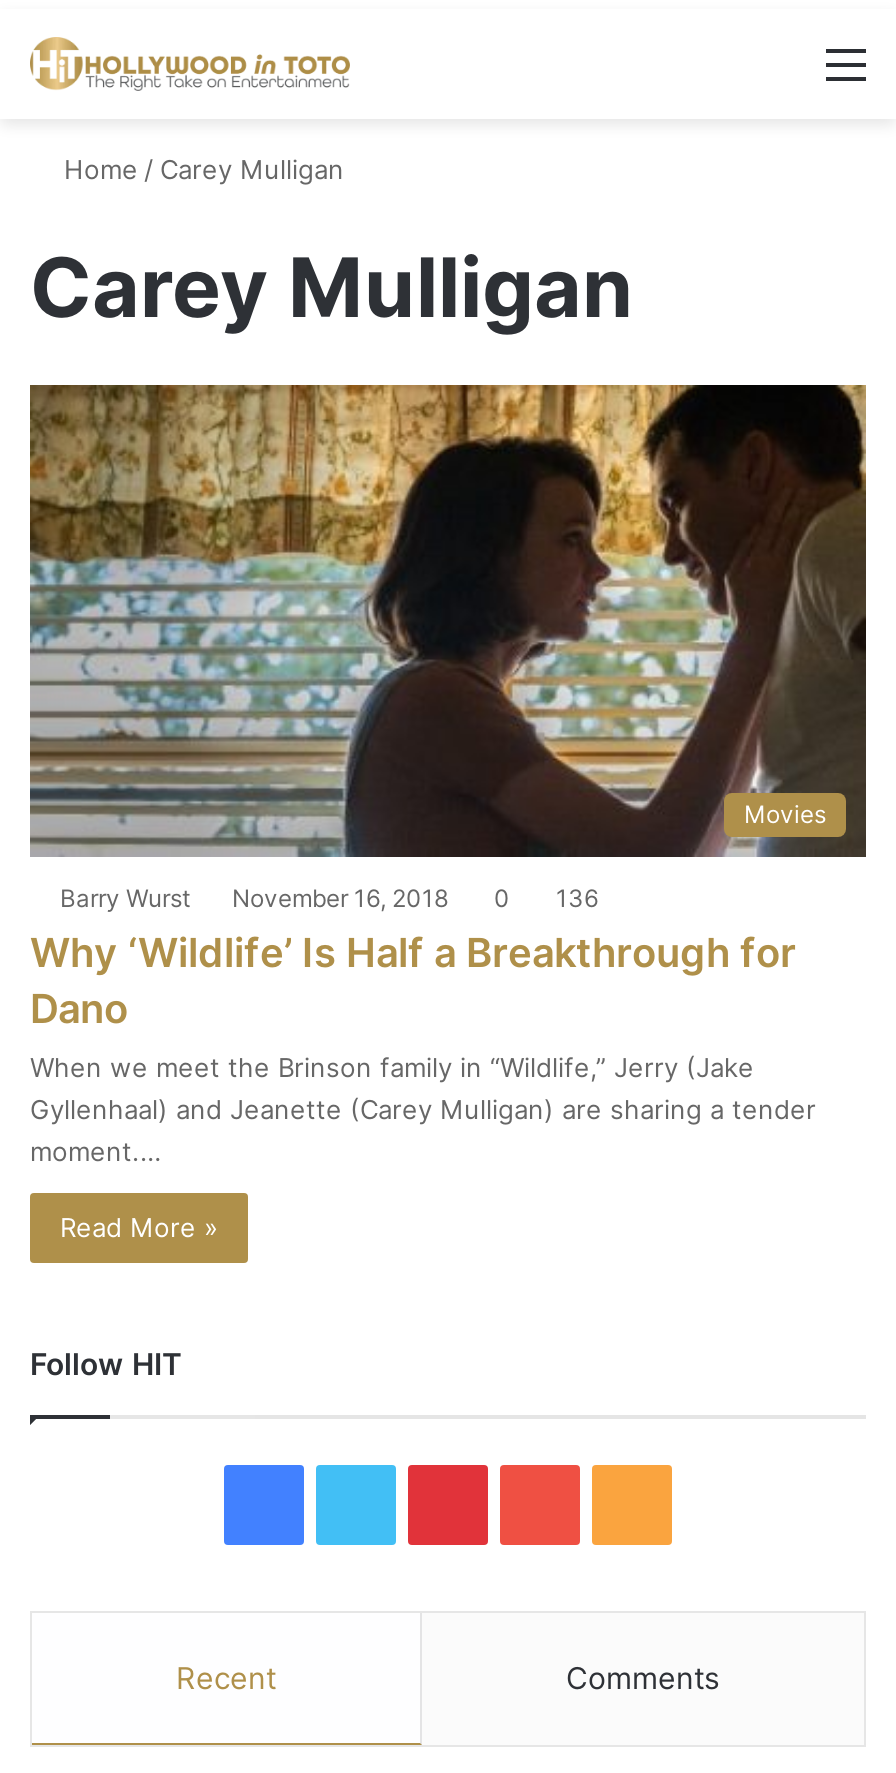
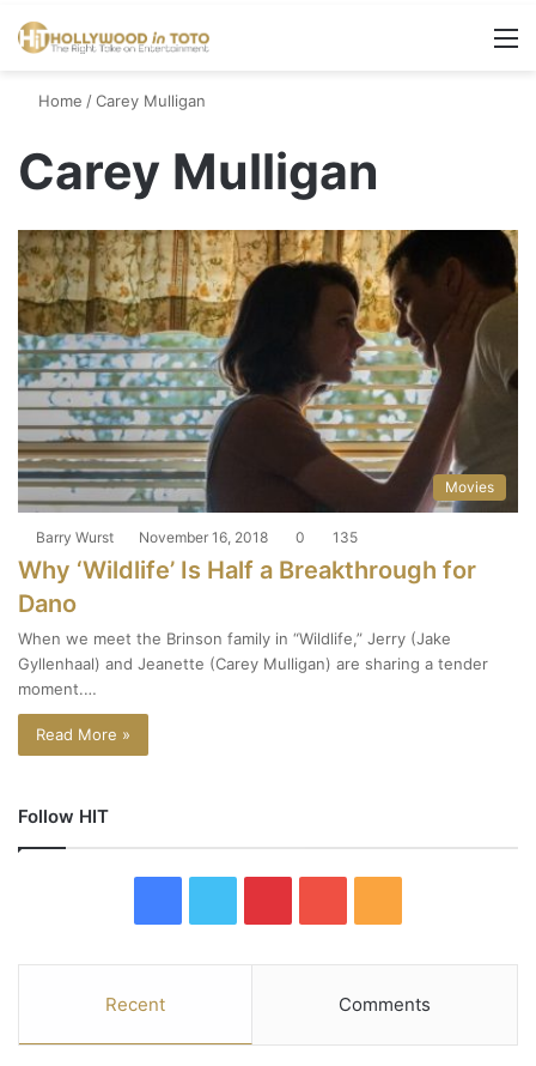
[60,882,598,912] Barry Wurst November 16, 2018 0 136 -> [36,528,358,546] Barry Wurst November 16, 2018 0 135

